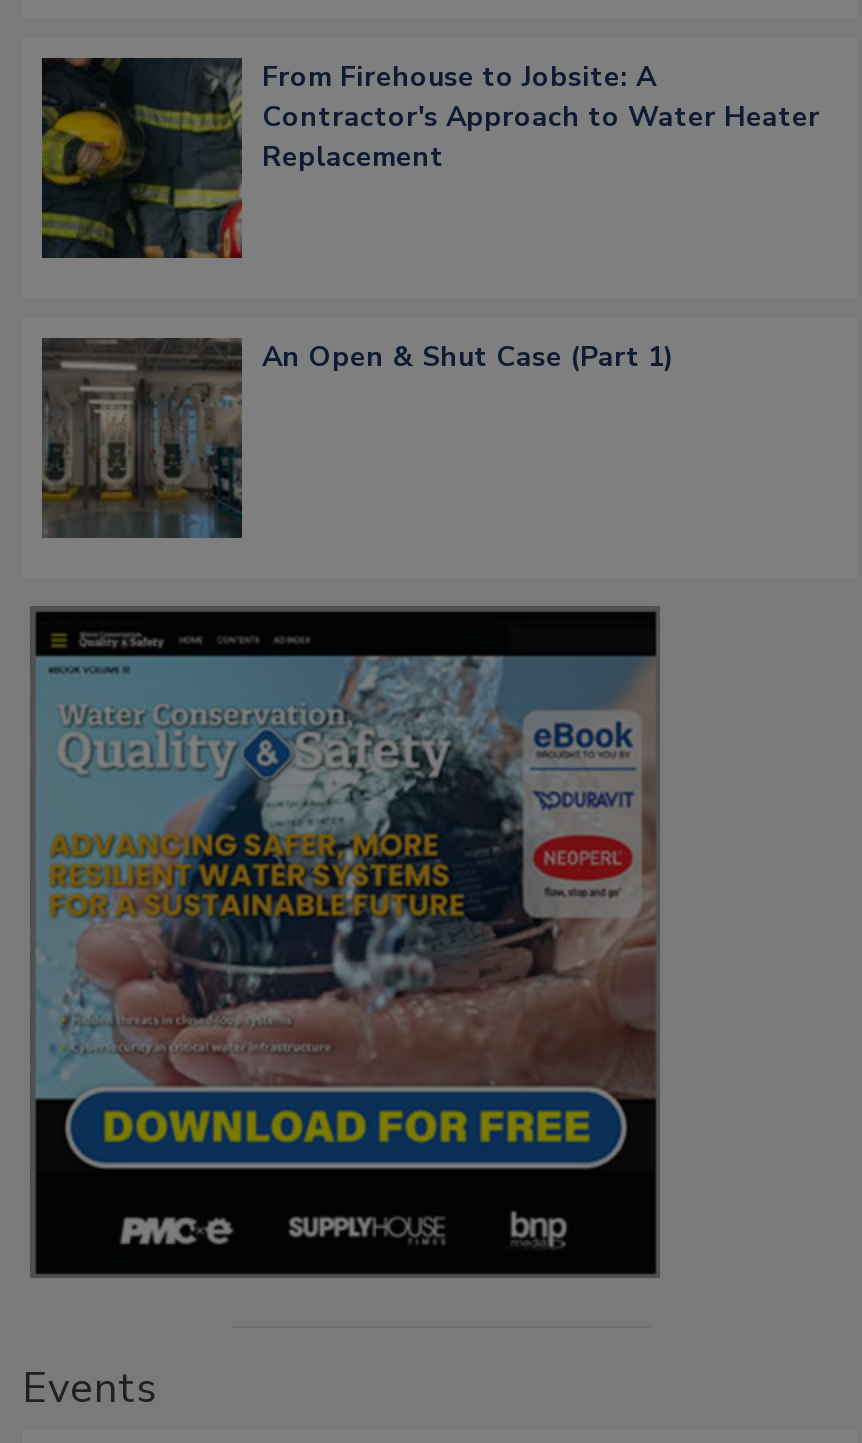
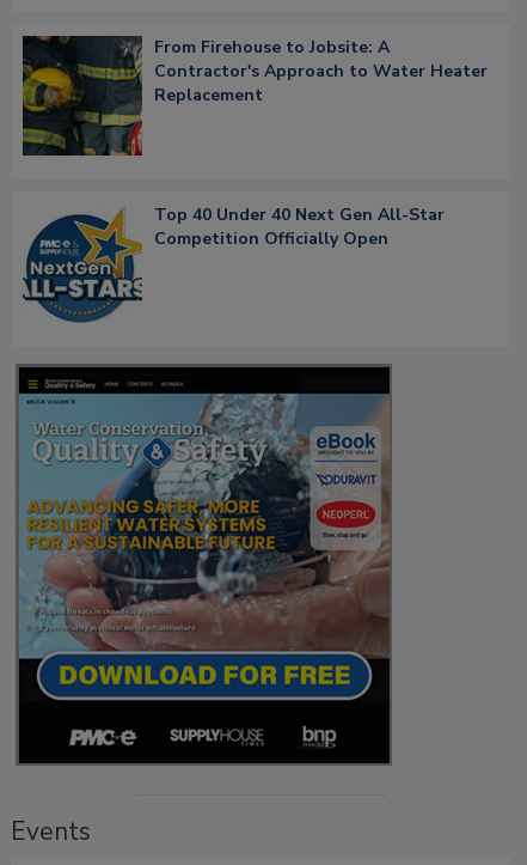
[40,336,674,540] [image] | An Open & Shut Case (Part 1) -> [23,203,445,323] [image] | Top 40 Under 40 Next Gen All-Star | Competition Officially Open

